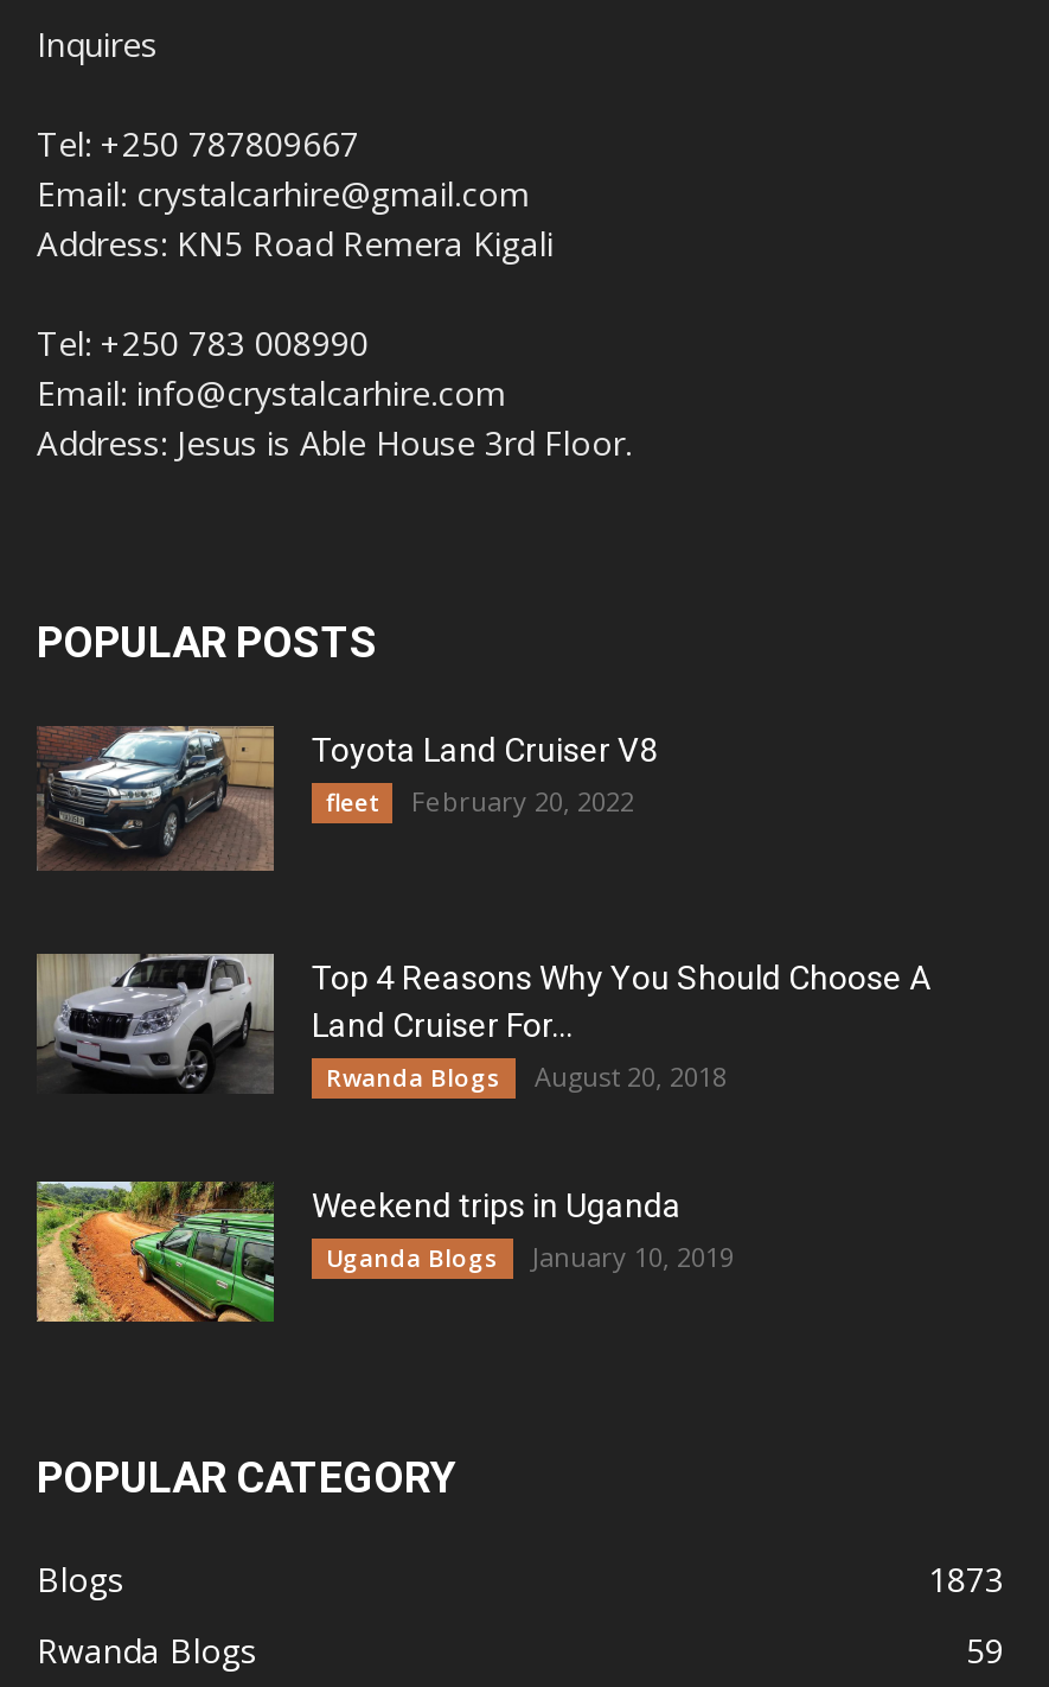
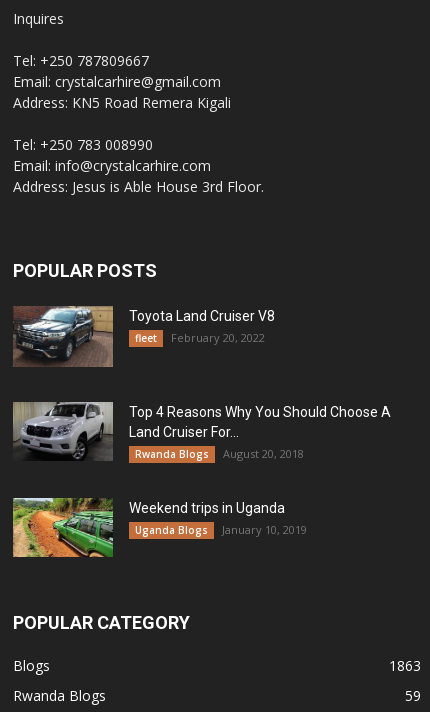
[928,1557,1004,1602] 1873 -> [389,656,421,675] 1863

